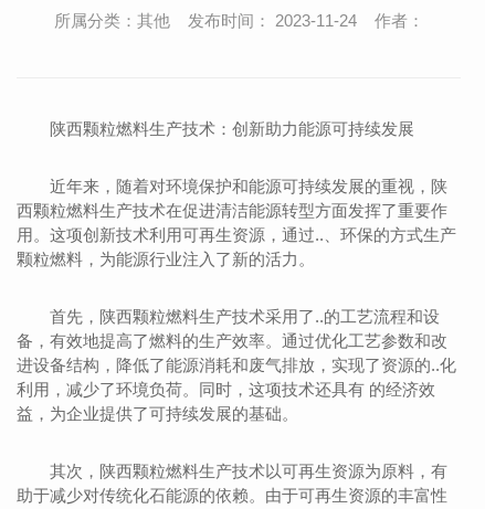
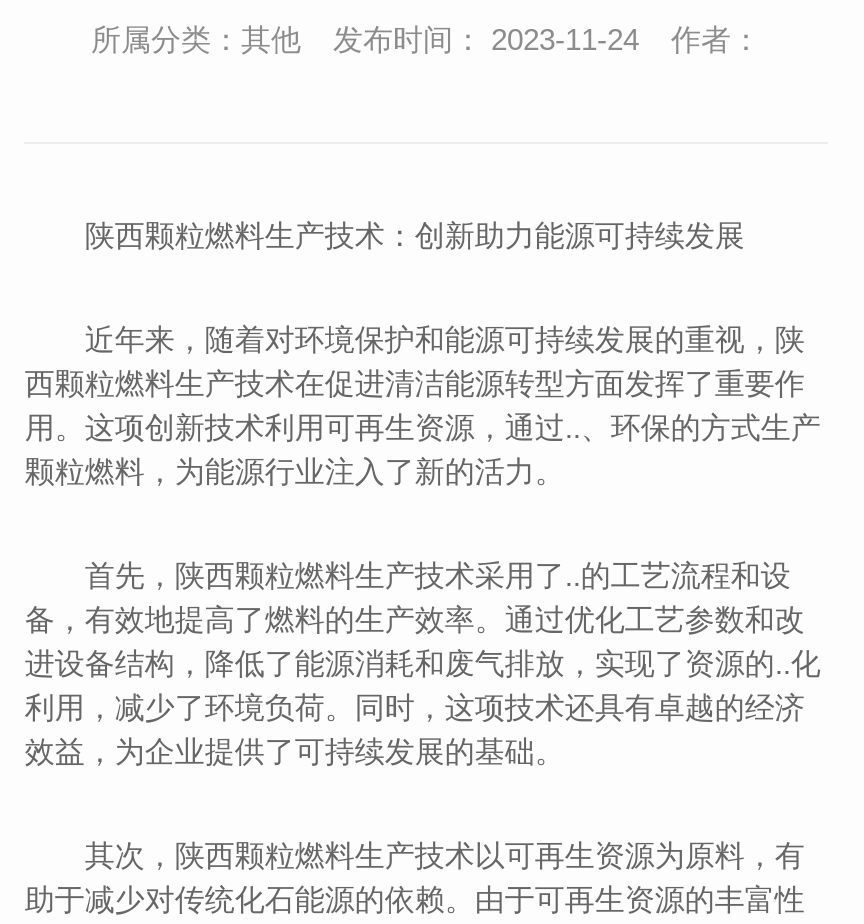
[17,380,436,423] 利用，减少了环境负荷。同时，这项技术还具有 的经济效 | 益，为企业提供了可持续发展的基础。 -> [25,690,805,768] 利用，减少了环境负荷。同时，这项技术还具有卓越的经济 | 效益，为企业提供了可持续发展的基础。

